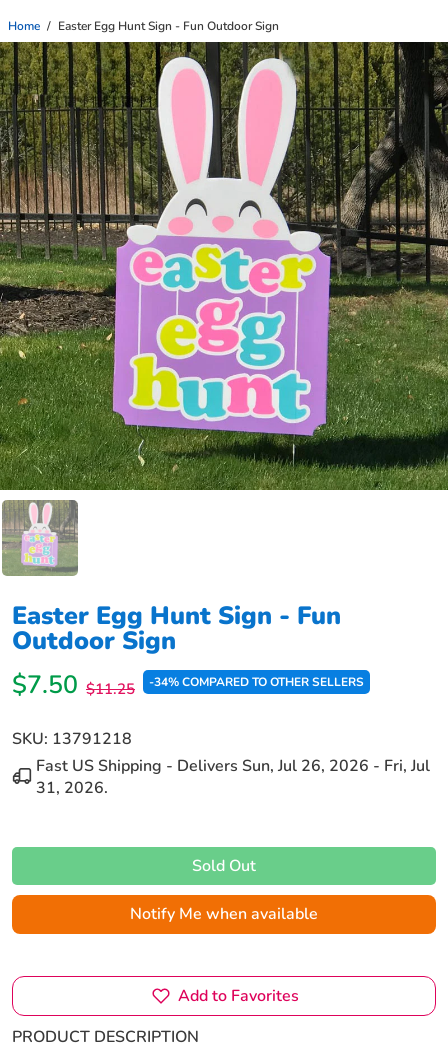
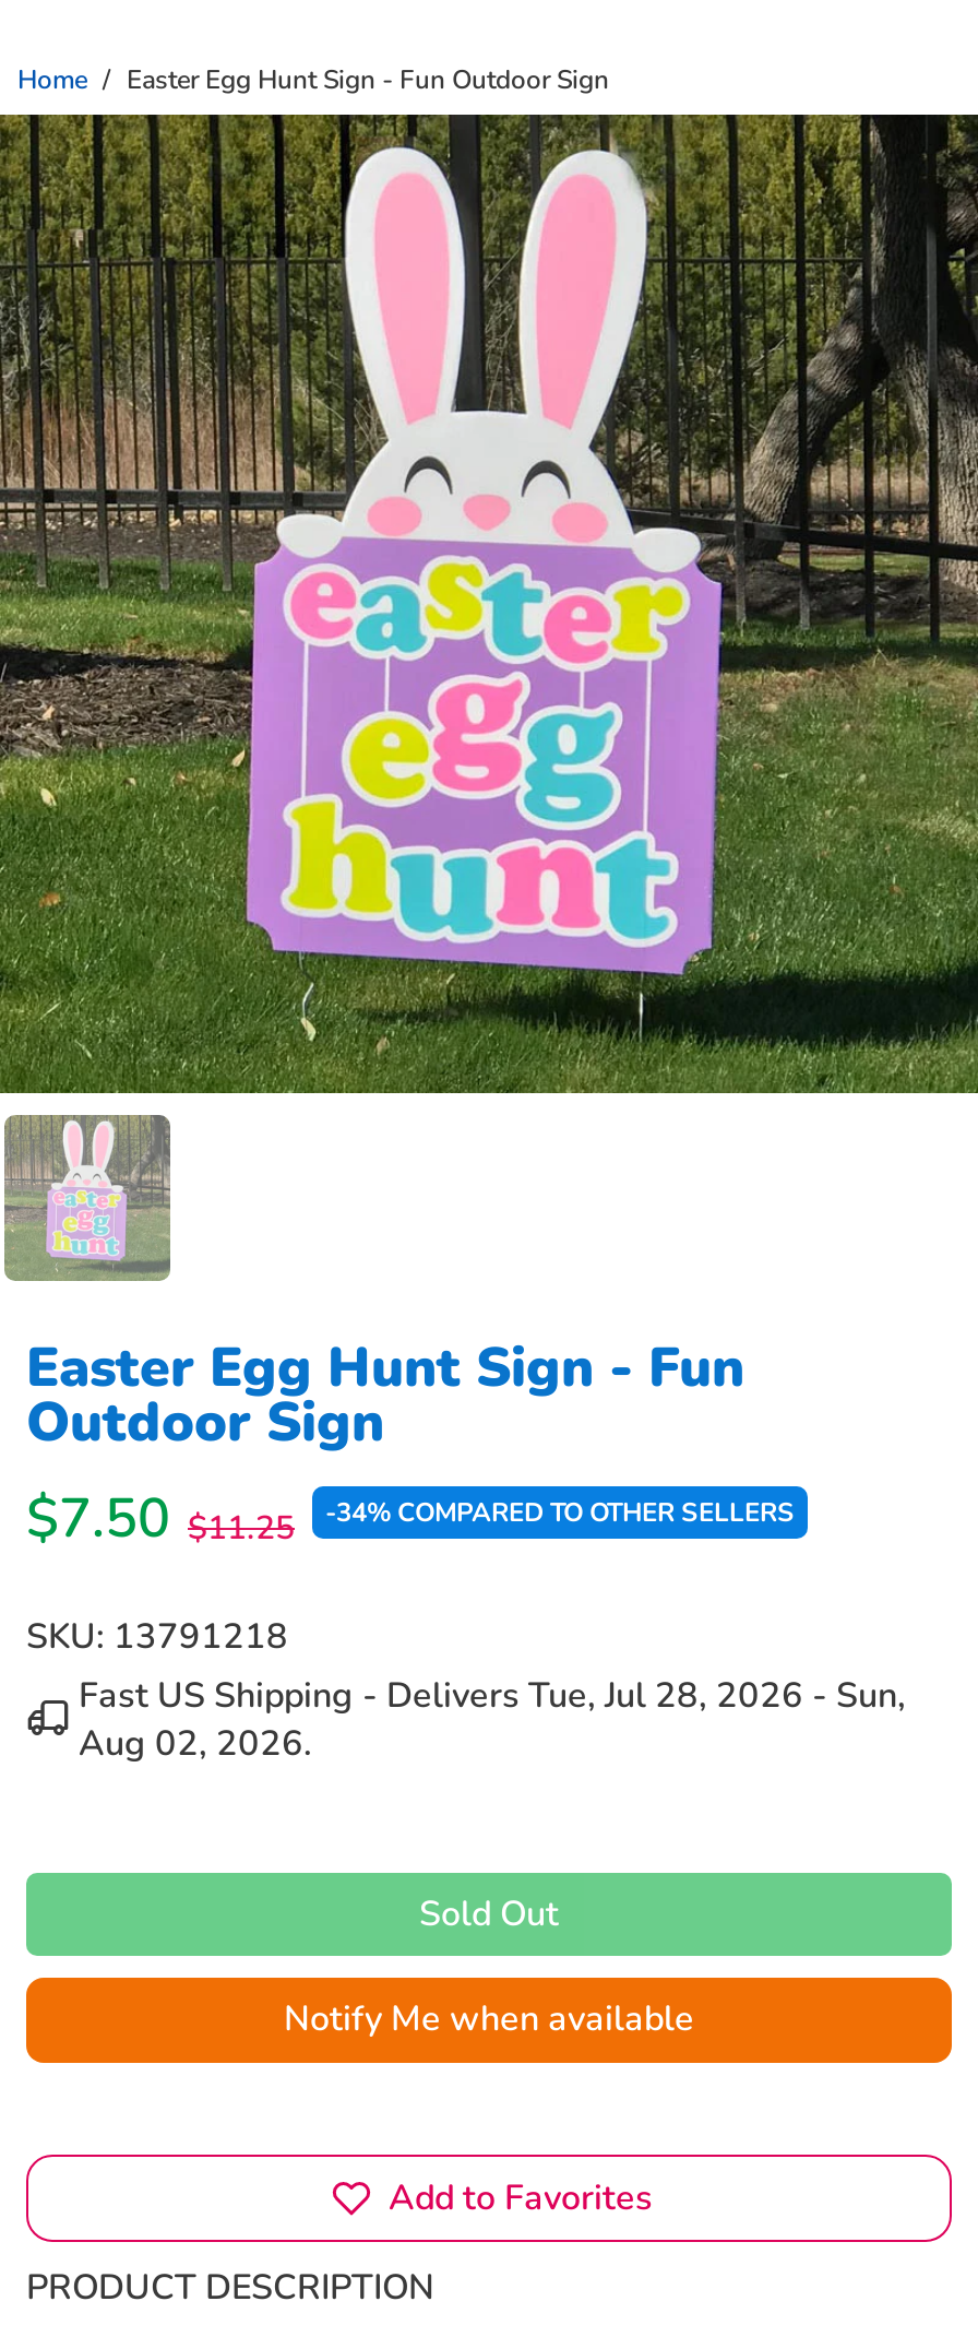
[36,755,430,799] Fast US Shipping - Delivers Sun, Jul 26, 2026 - Fri, Jul | 31, 2026. -> [79,1672,906,1768] Fast US Shipping - Delivers Tue, Jul 28, 2026 - Sun, | Aug 02, 2026.

